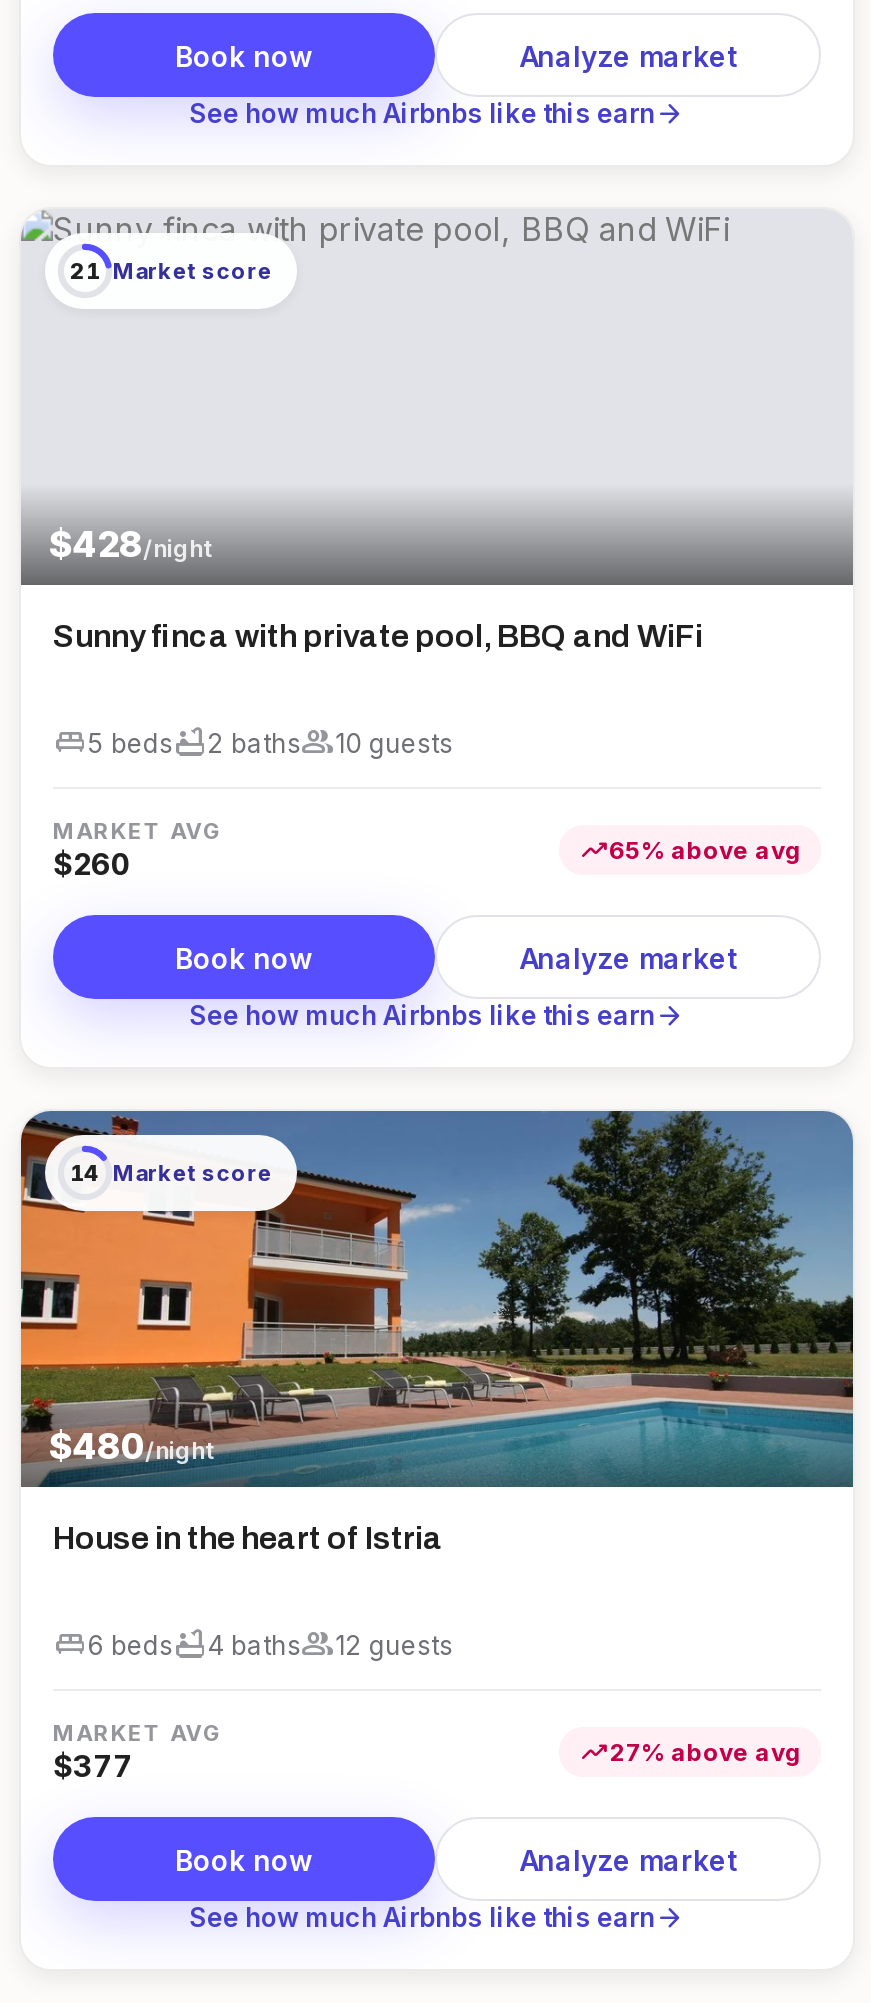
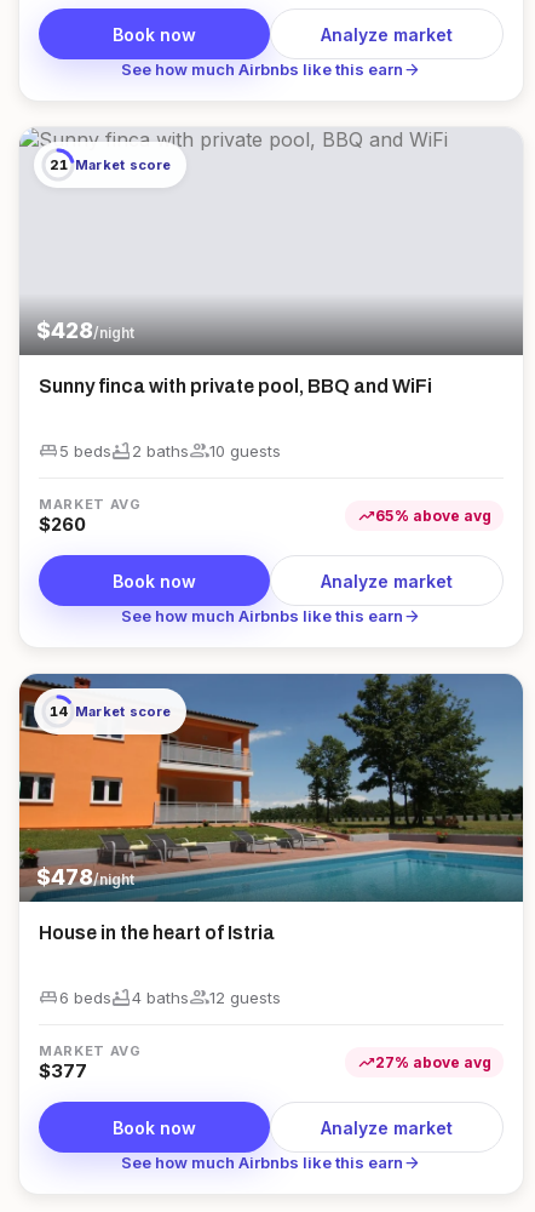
[49,1425,213,1467] $480/night -> [36,864,134,890] $478/night

